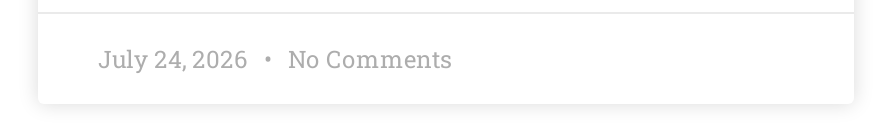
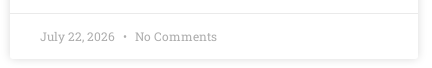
[98,42,452,74] July 24, 2026 No Comments -> [40,28,217,44] July 22, 2026 No Comments

